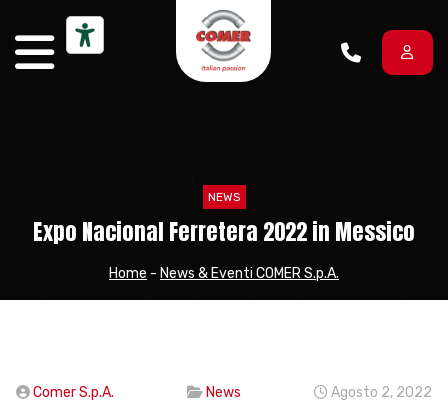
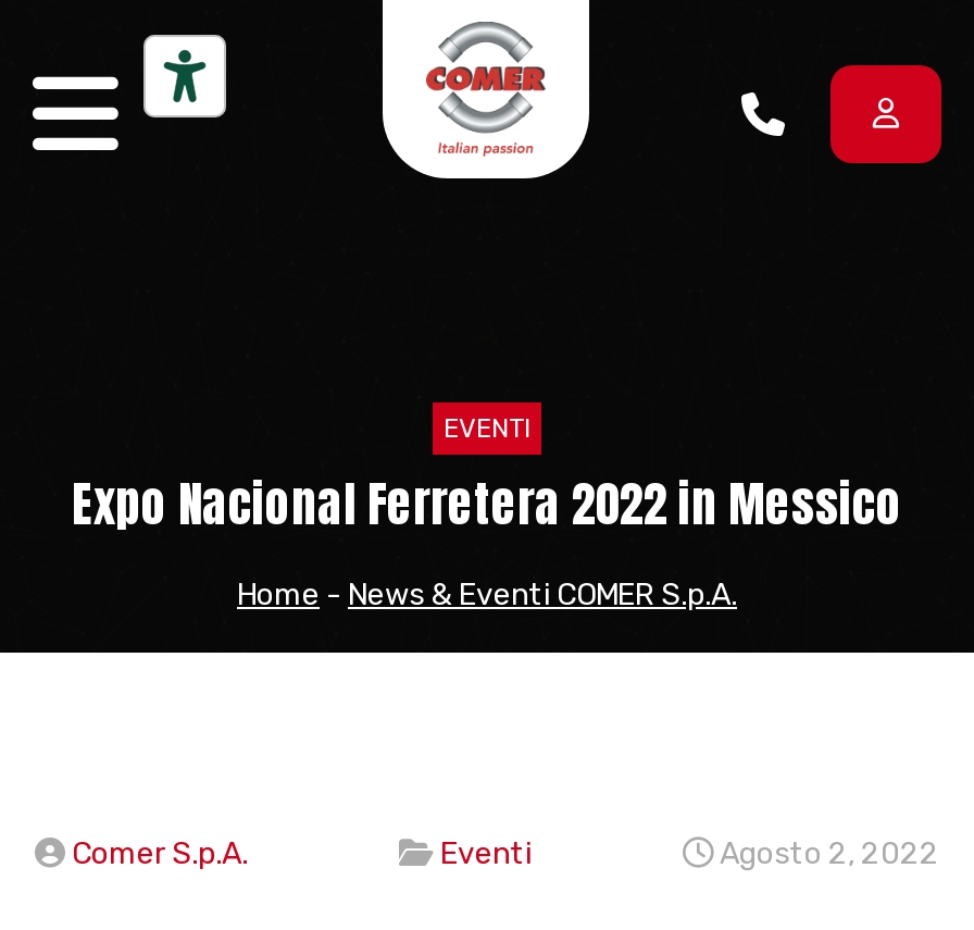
[207,190,240,204] NEWS -> [444,413,530,444] EVENTI
[206,384,241,401] News -> [440,835,532,872] Eventi

